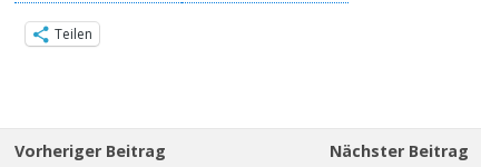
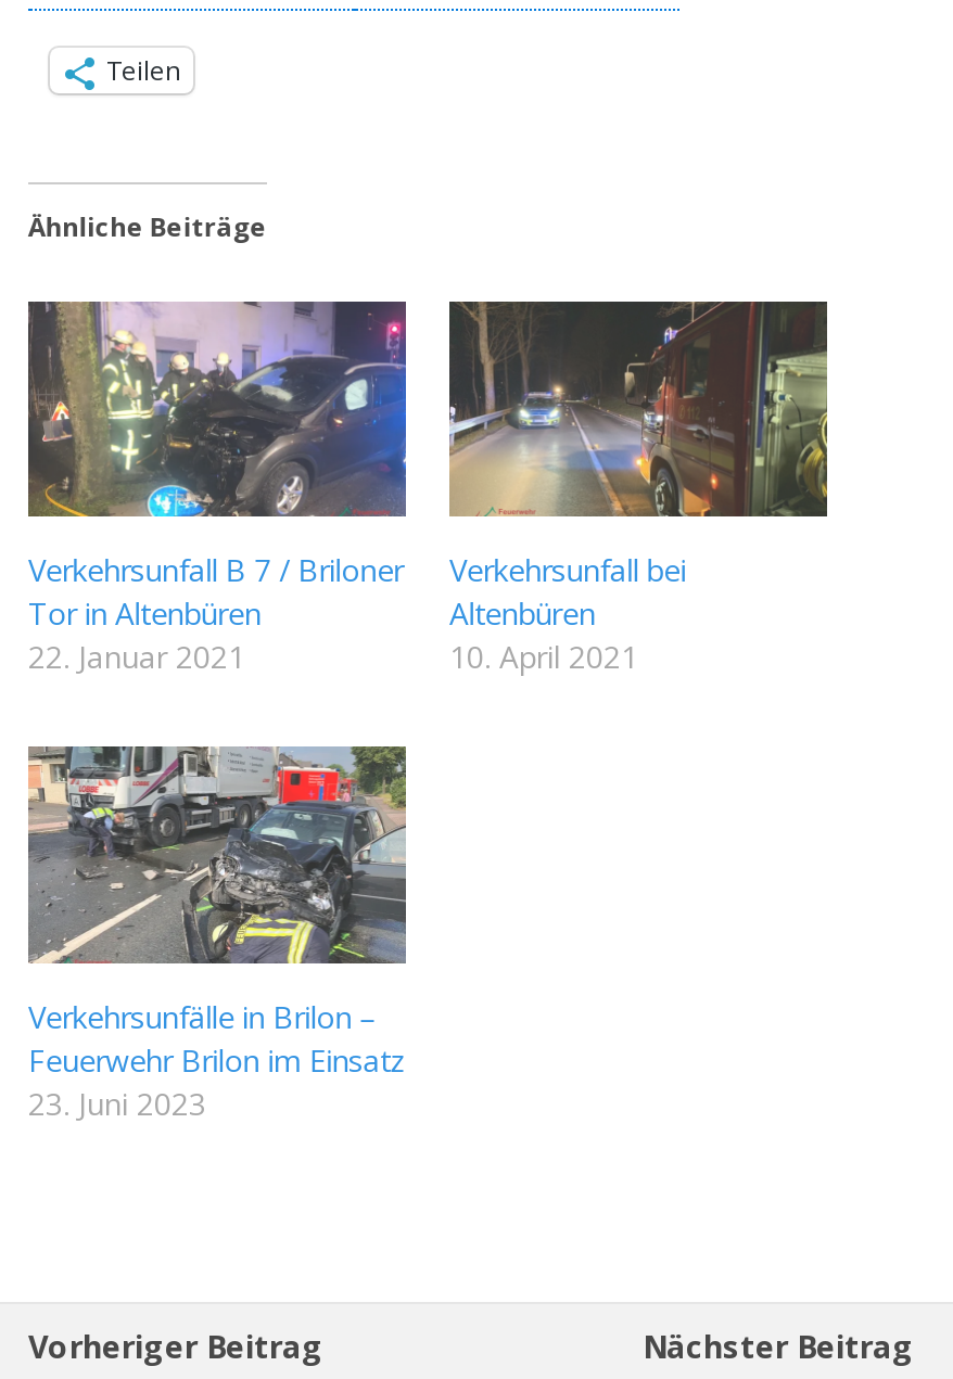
none -> [26,301,408,678] [image] | Verkehrsunfall B 7 / Briloner | Tor in Altenbüren | 22. Januar 2021
none -> [26,745,408,1124] [image] | Verkehrsunfälle in Brilon – | Feuerwehr Brilon im Einsatz | 23. Juni 2023
none -> [28,208,267,245] Ähnliche Beiträge
none -> [447,301,829,678] [image] | Verkehrsunfall bei | Altenbüren | 10. April 2021

